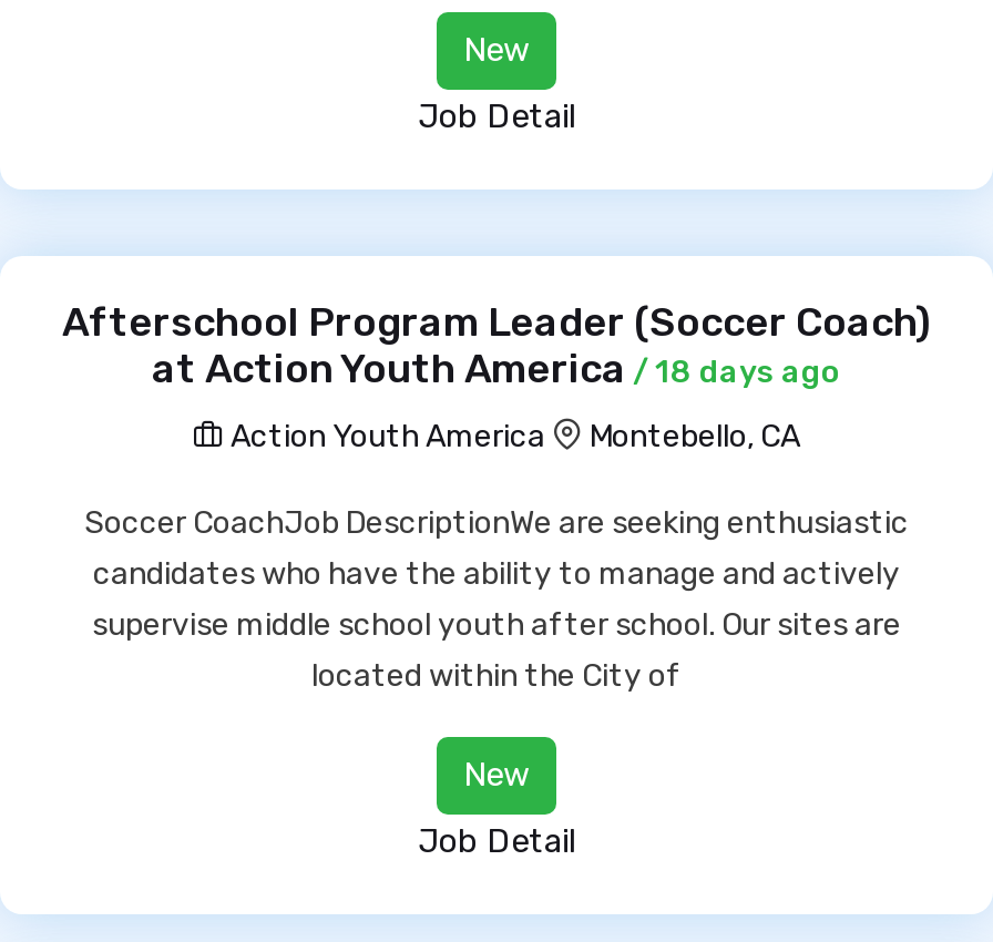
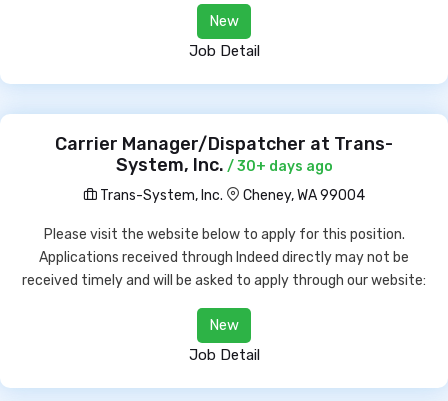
[62,298,931,393] Afterschool Program Leader (Soccer Coach) | at Action Youth America / 18 days ago -> [55,133,393,176] Carrier Manager/Dispatcher at Trans- | System, Inc. / 30+ days ago
[224,418,800,455] Action Youth America | Montebello, CA -> [97,187,365,204] Trans-System, Inc. | Cheney, WA 99004
[84,504,909,695] Soccer CoachJob DescriptionWe are seeking enthusiastic | candidates who have the ability to manage and actively | supervise middle school youth after school. Our sites are | located within the City of -> [22,226,426,289] Please visit the website below to apply for this position. | Applications received through Indeed directly may not be | received timely and will be asked to apply through our website:

